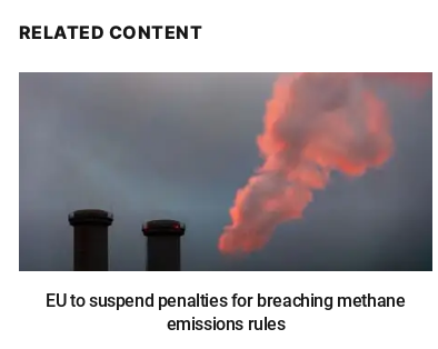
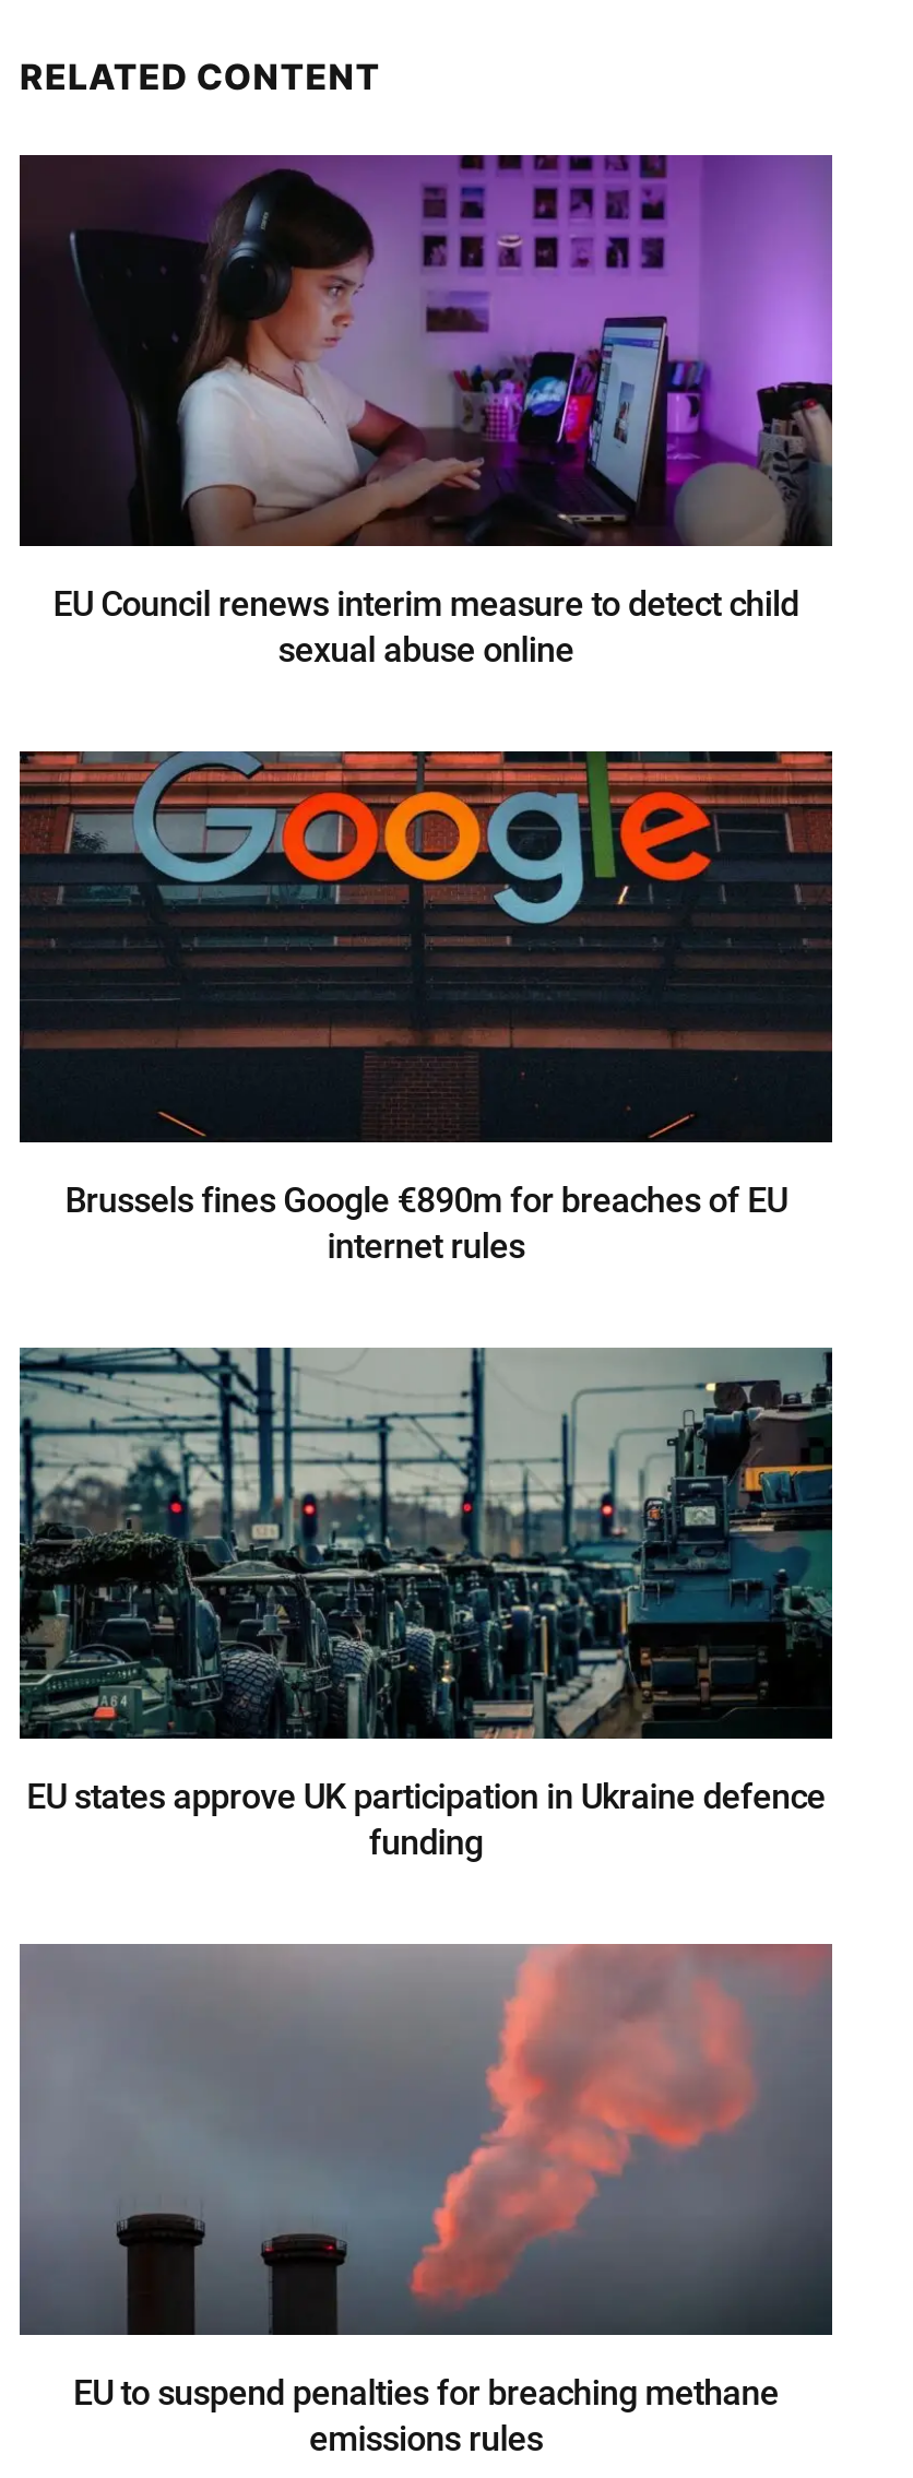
none -> [17,153,834,671] [image] | EU Council renews interim measure to detect child | sexual abuse online
none -> [17,749,834,1267] [image] | Brussels fines Google €890m for breaches of EU | internet rules
none -> [17,1345,834,1864] [image] | EU states approve UK participation in Ukraine defence | funding

